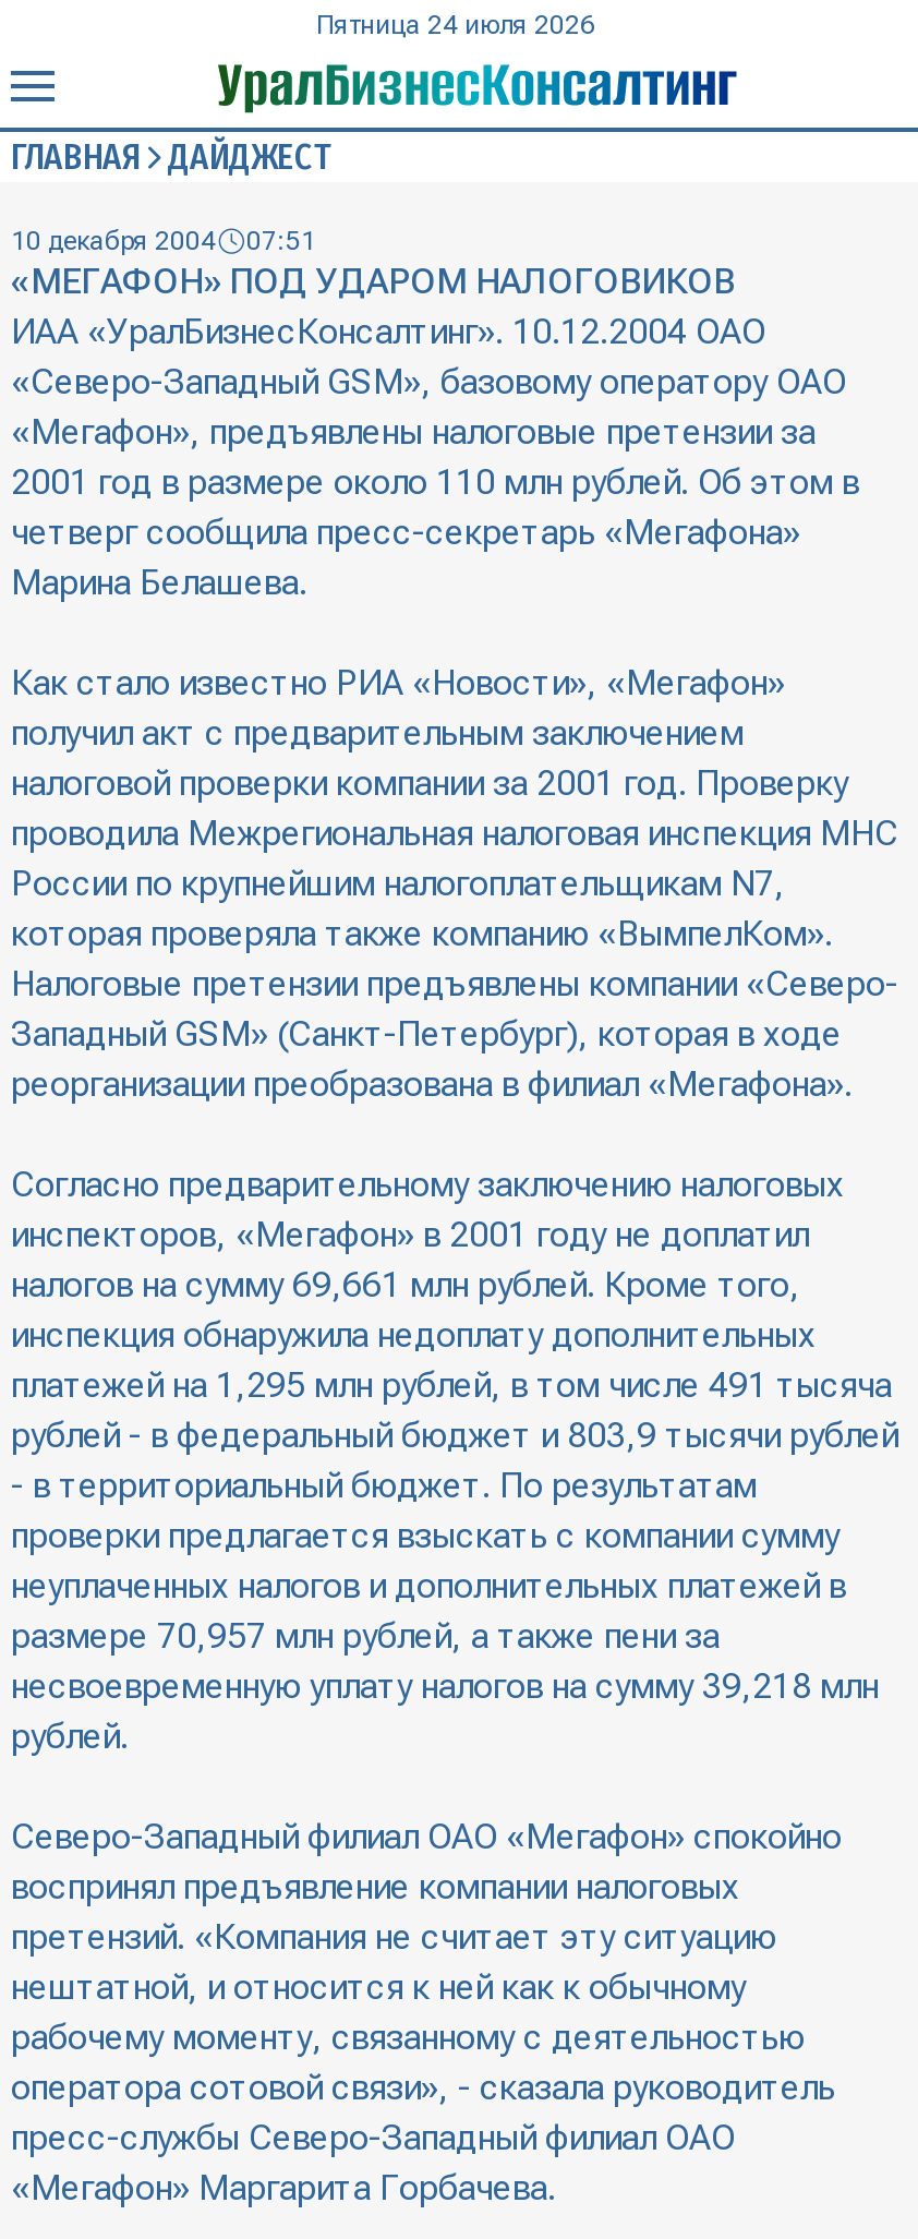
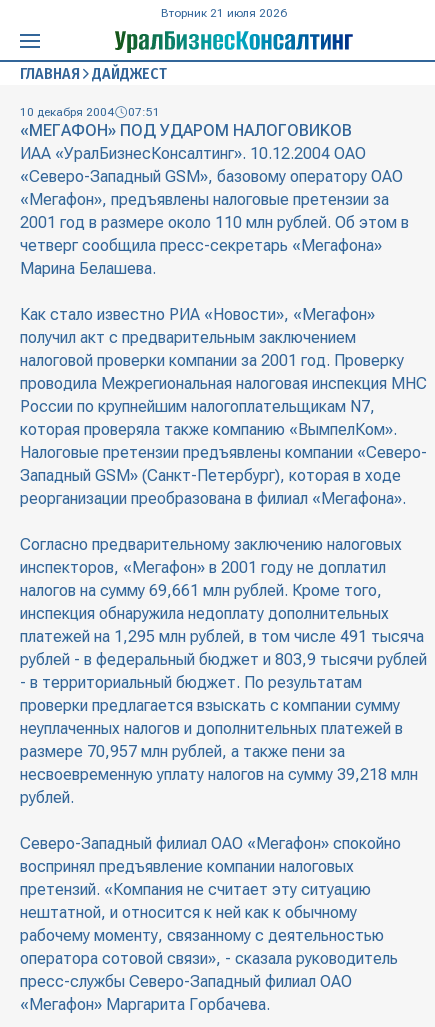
[316,10,595,40] Пятница 24 июля 2026 -> [161,6,287,20] Вторник 21 июля 2026

